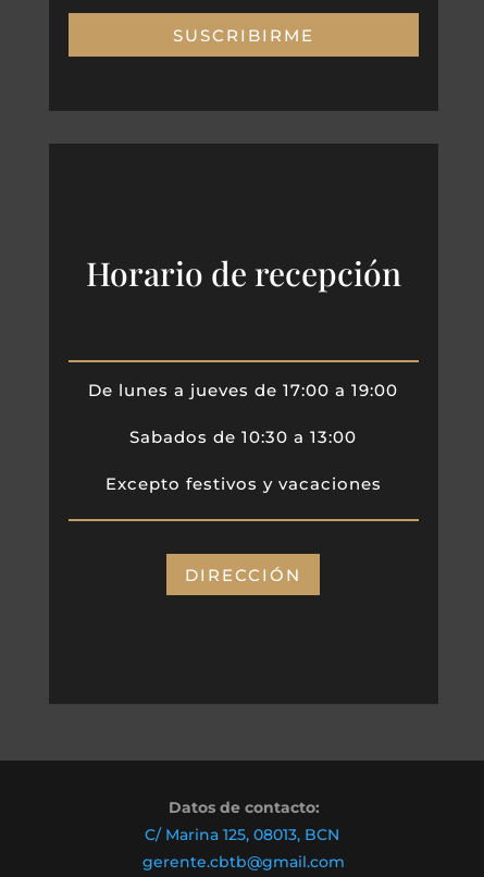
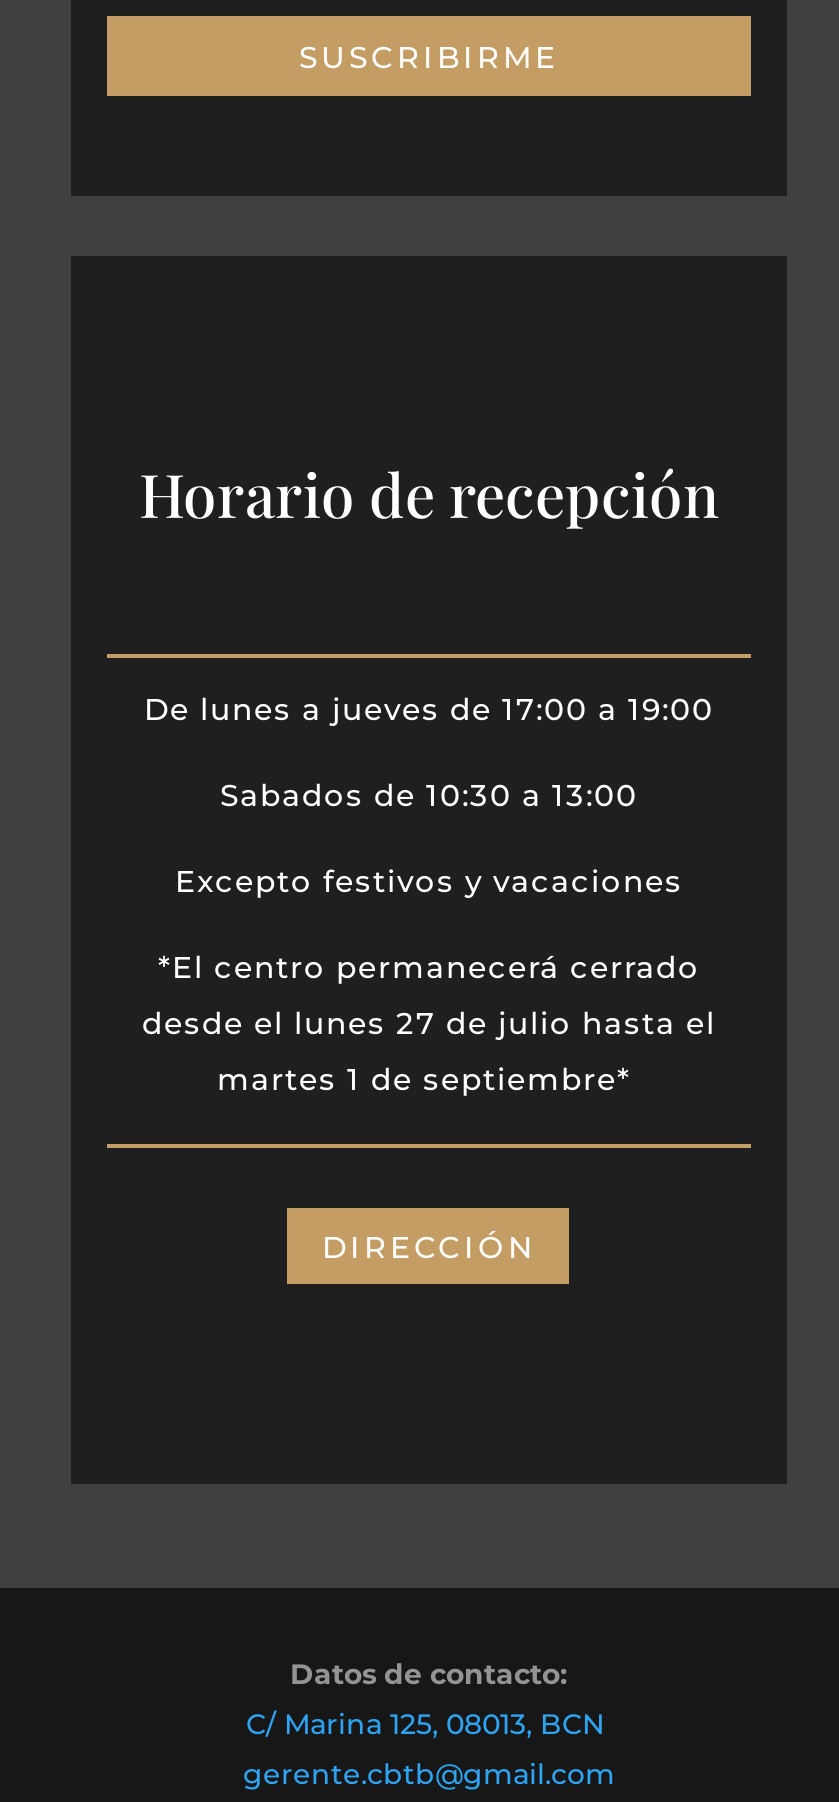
none -> [142,948,716,1098] *El centro permanecerá cerrado | desde el lunes 27 de julio hasta el | martes 1 de septiembre*

